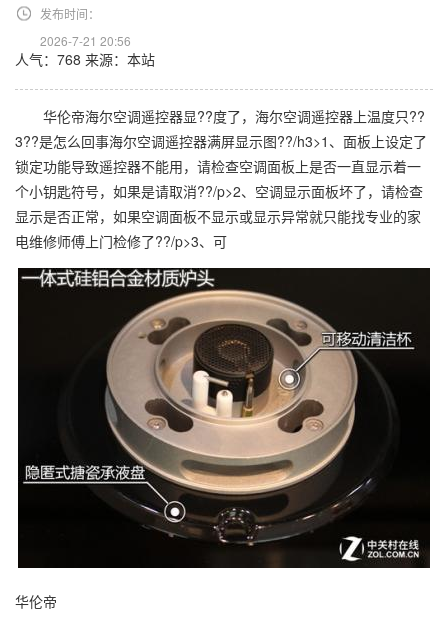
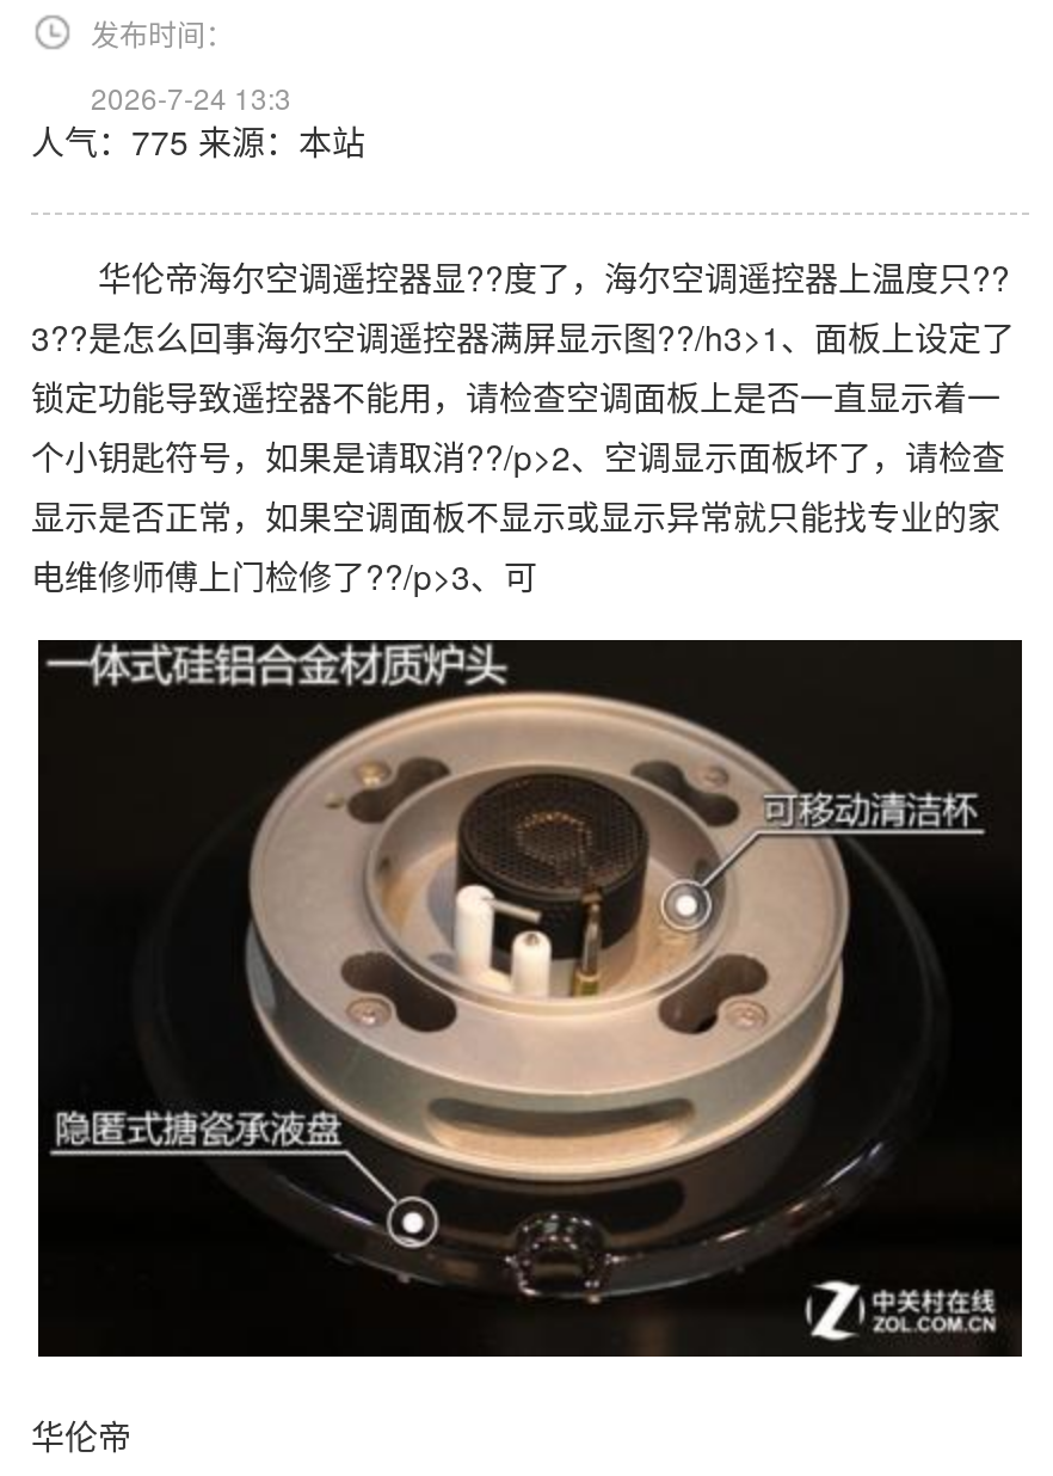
[40,32,131,49] 2026-7-21 20:56 -> [91,76,291,117] 2026-7-24 13:3
[15,49,155,69] 人气：768来源：本站 -> [31,117,365,165] 人气：775来源：本站

